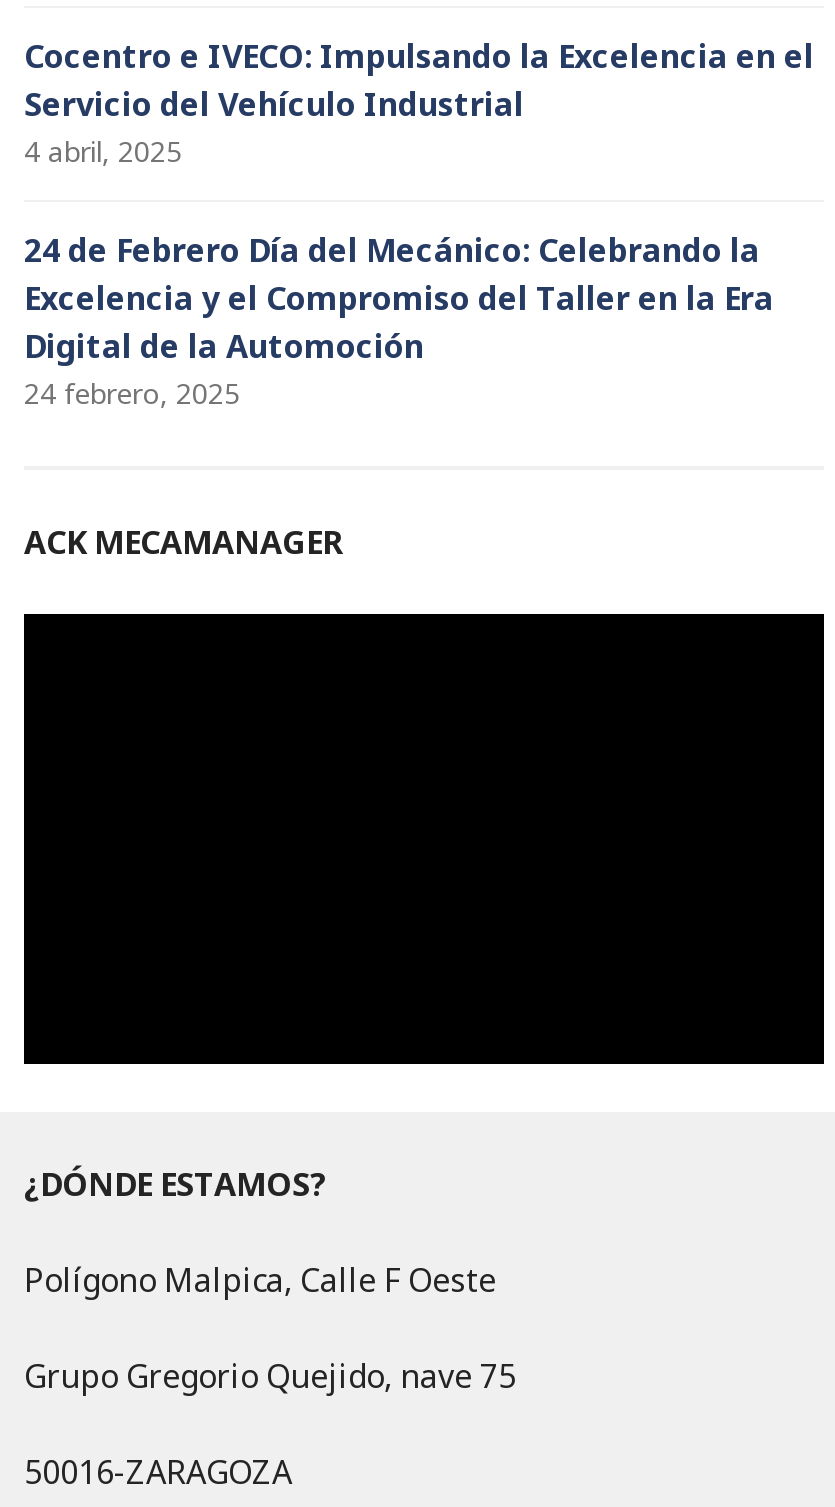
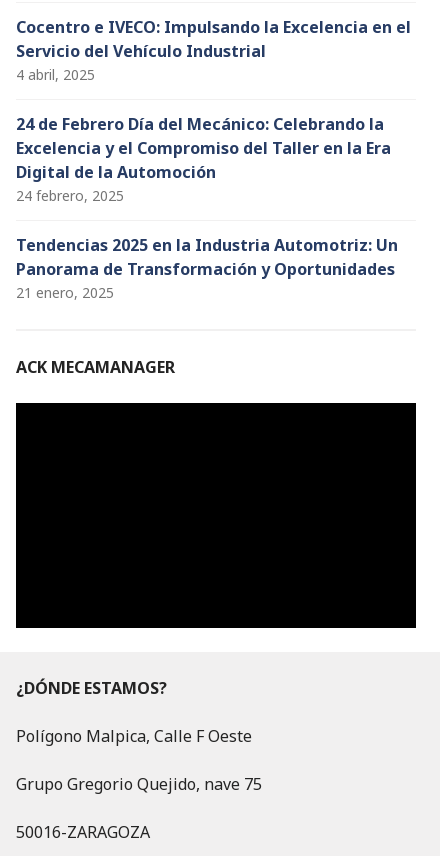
none -> [16,234,398,302] Tendencias 2025 en la Industria Automotriz: Un | Panorama de Transformación y Oportunidades | 21 enero, 2025

